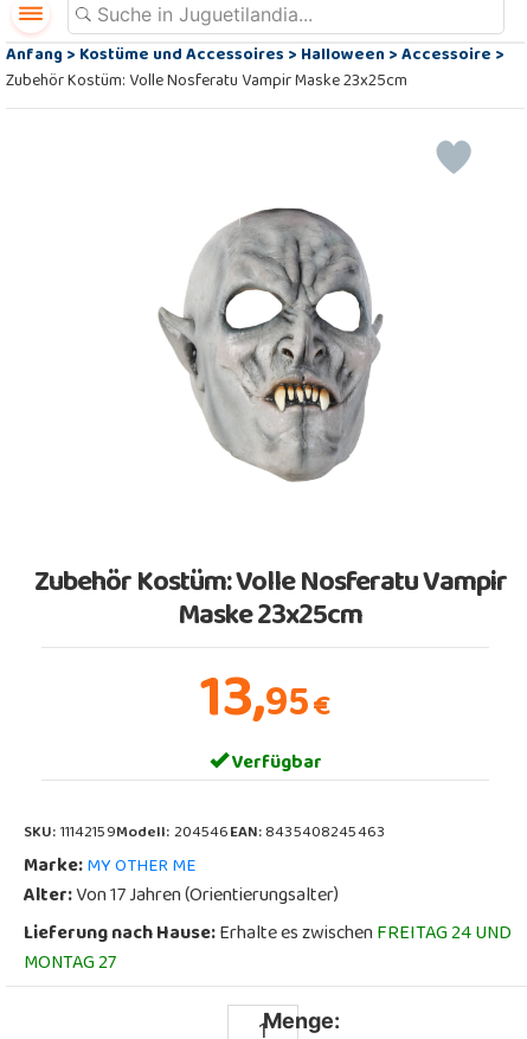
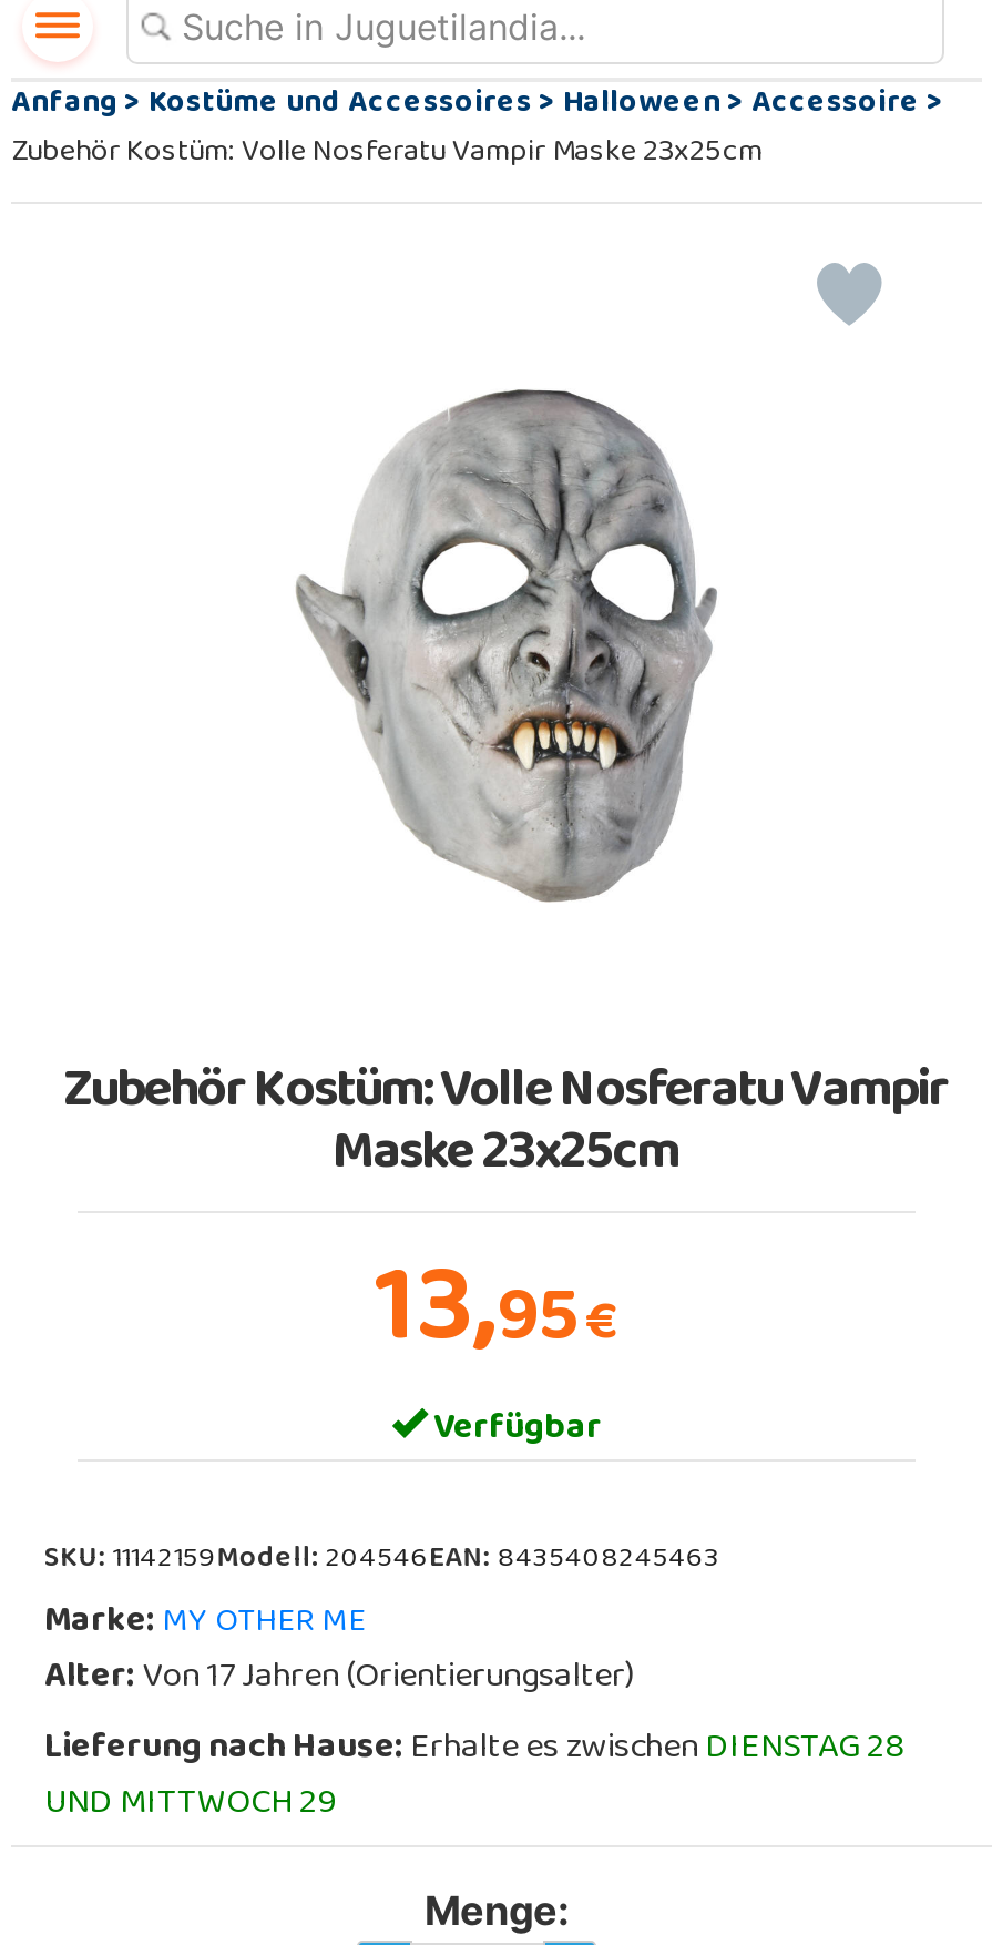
[24,916,512,983] Lieferung nach Hause: Erhalte es zwischenFREITAG 24 UND | MONTAG 27 -> [44,1714,904,1841] Lieferung nach Hause: Erhalte es zwischenDIENSTAG 28 | UND MITTWOCH 29

